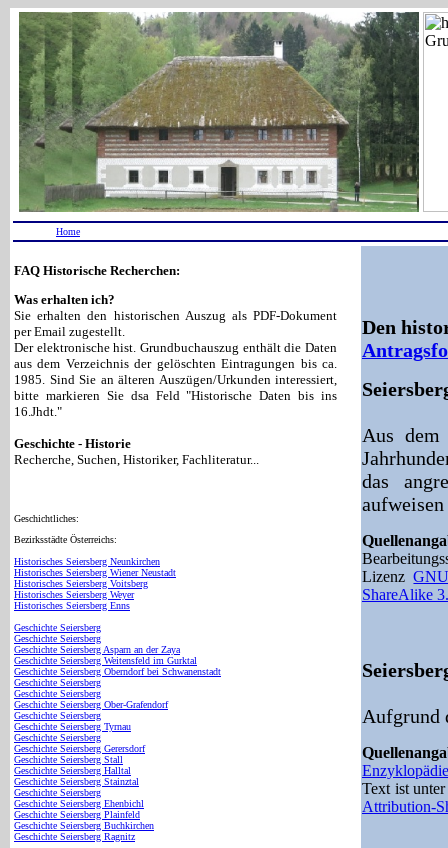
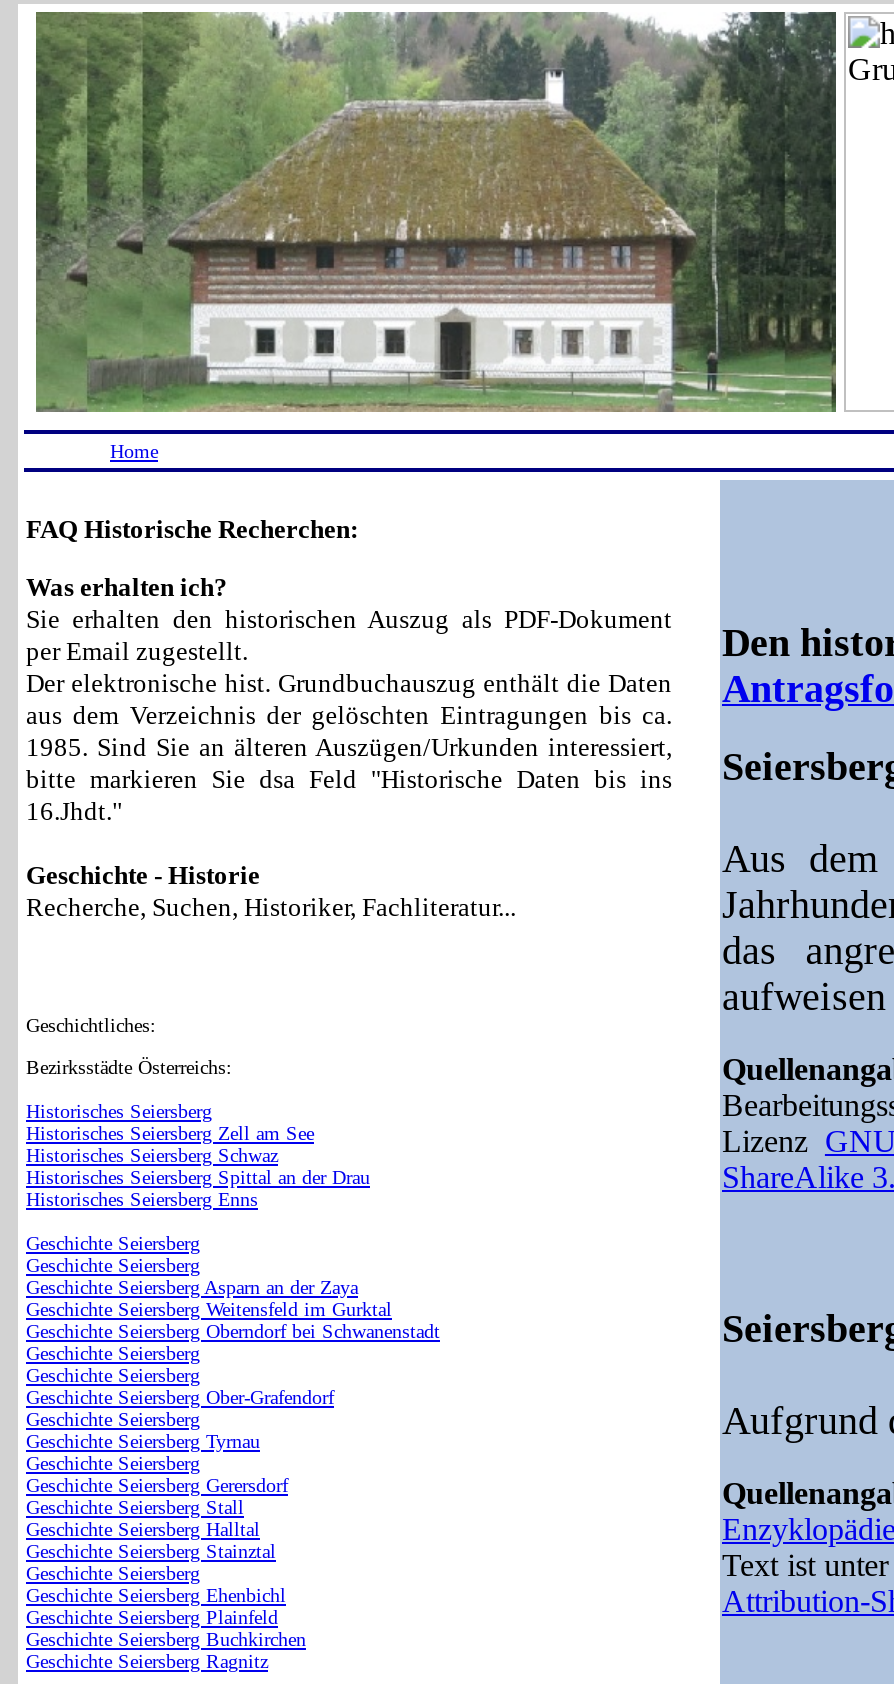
[14,556,176,600] Historisches Seiersberg Neunkirchen | Historisches Seiersberg Wiener Neustadt | Historisches Seiersberg Voitsberg | Historisches Seiersberg Weyer -> [26,1100,370,1188] Historisches Seiersberg | Historisches Seiersberg Zell am See | Historisches Seiersberg Schwaz | Historisches Seiersberg Spittal an der Drau

